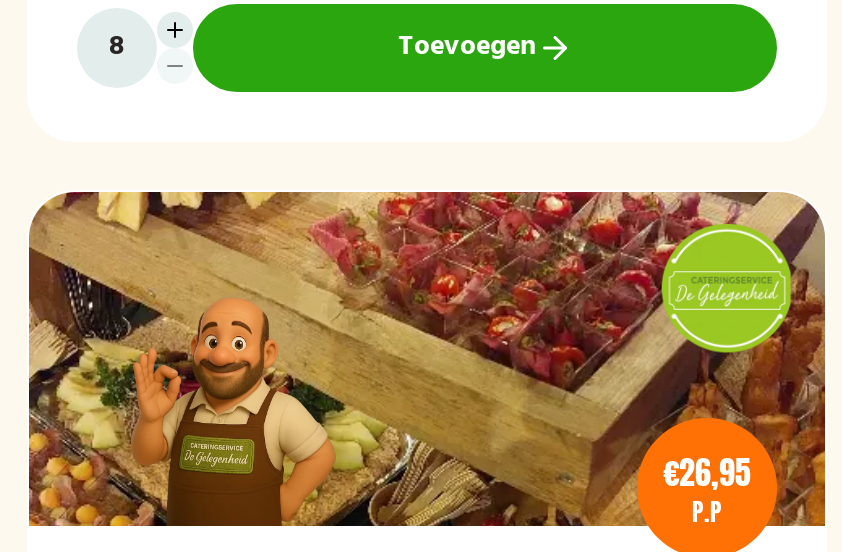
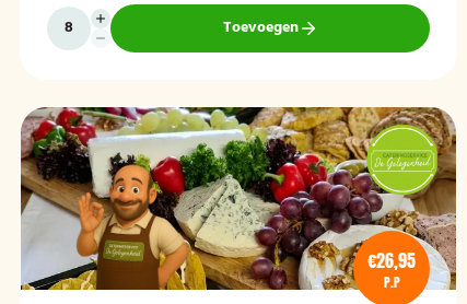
[27,190,825,528] [image] -> [20,106,457,291] [image]

